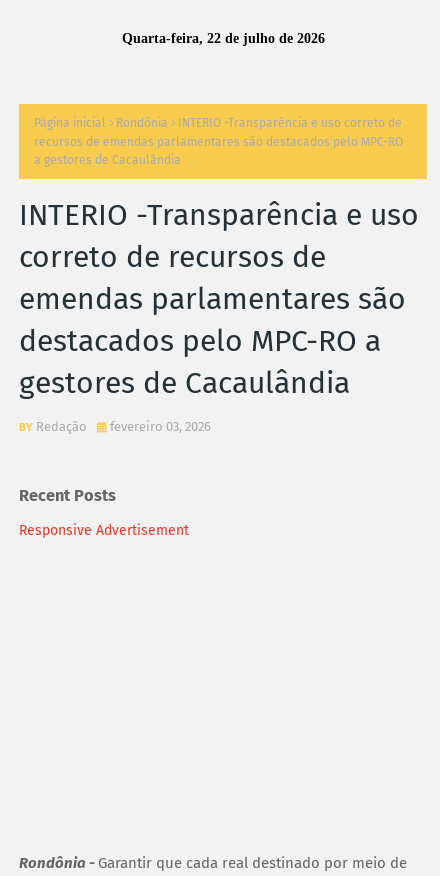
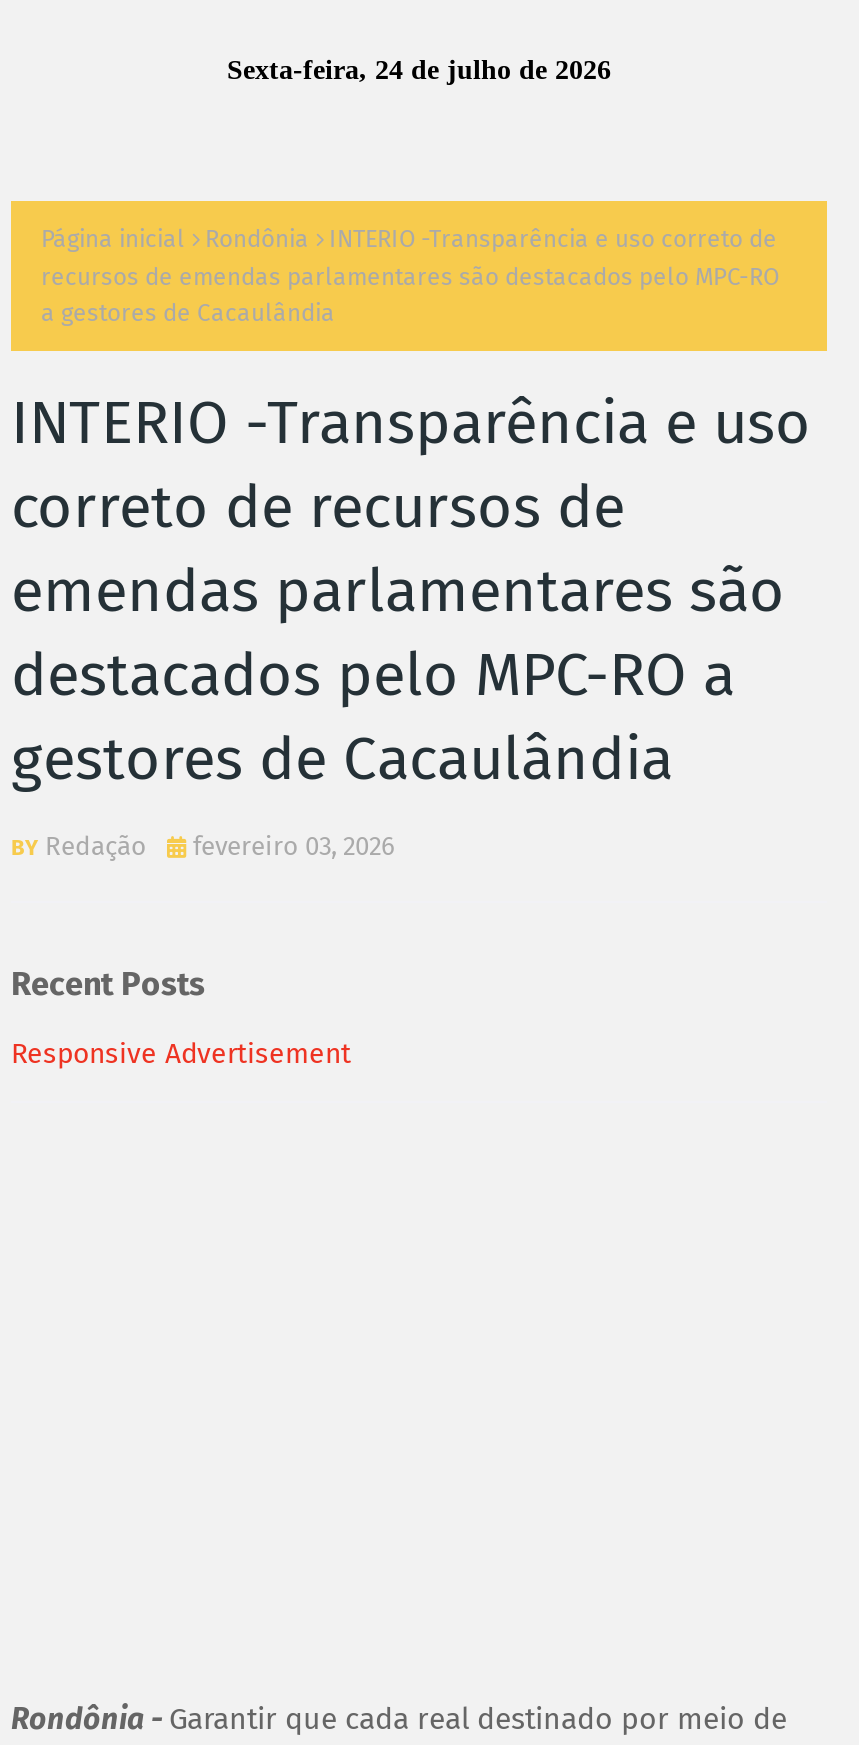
[121,31,324,46] Quarta-feira, 22 de julho de 2026 -> [227,55,611,85] Sexta-feira, 24 de julho de 2026

